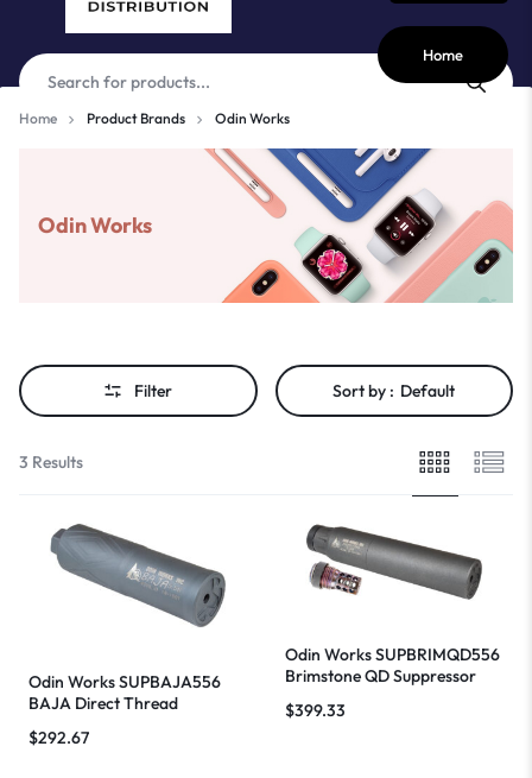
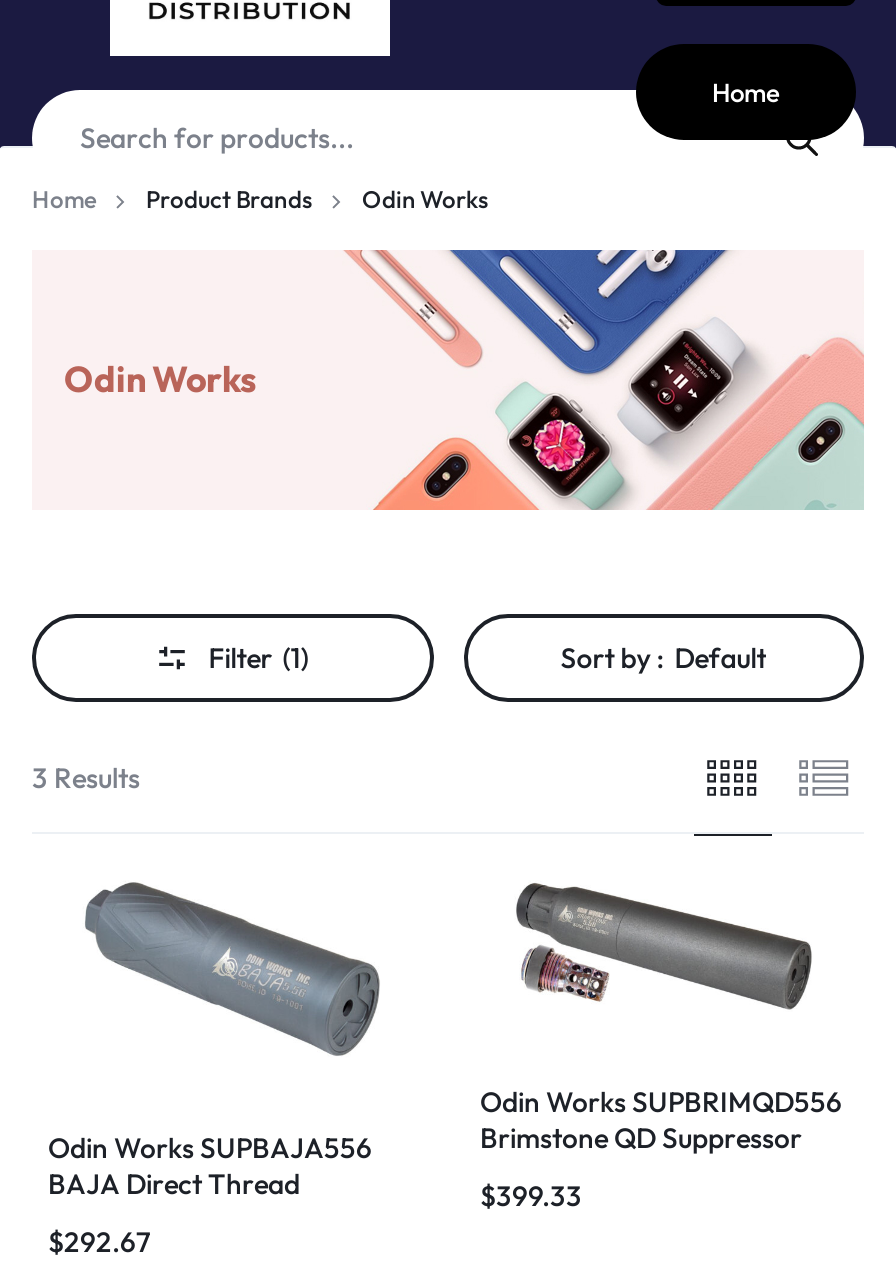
[134,380,172,401] Filter -> [208,640,308,676] Filter (1)

